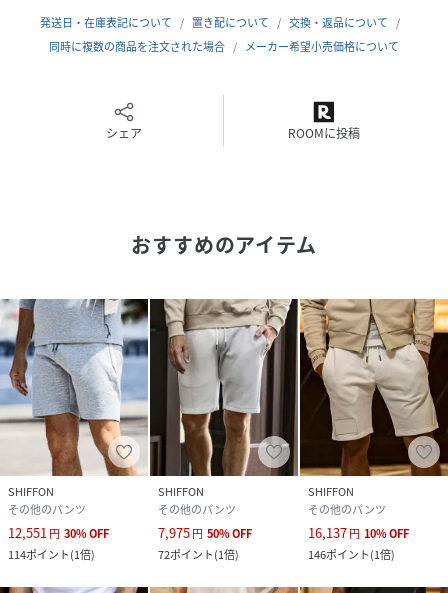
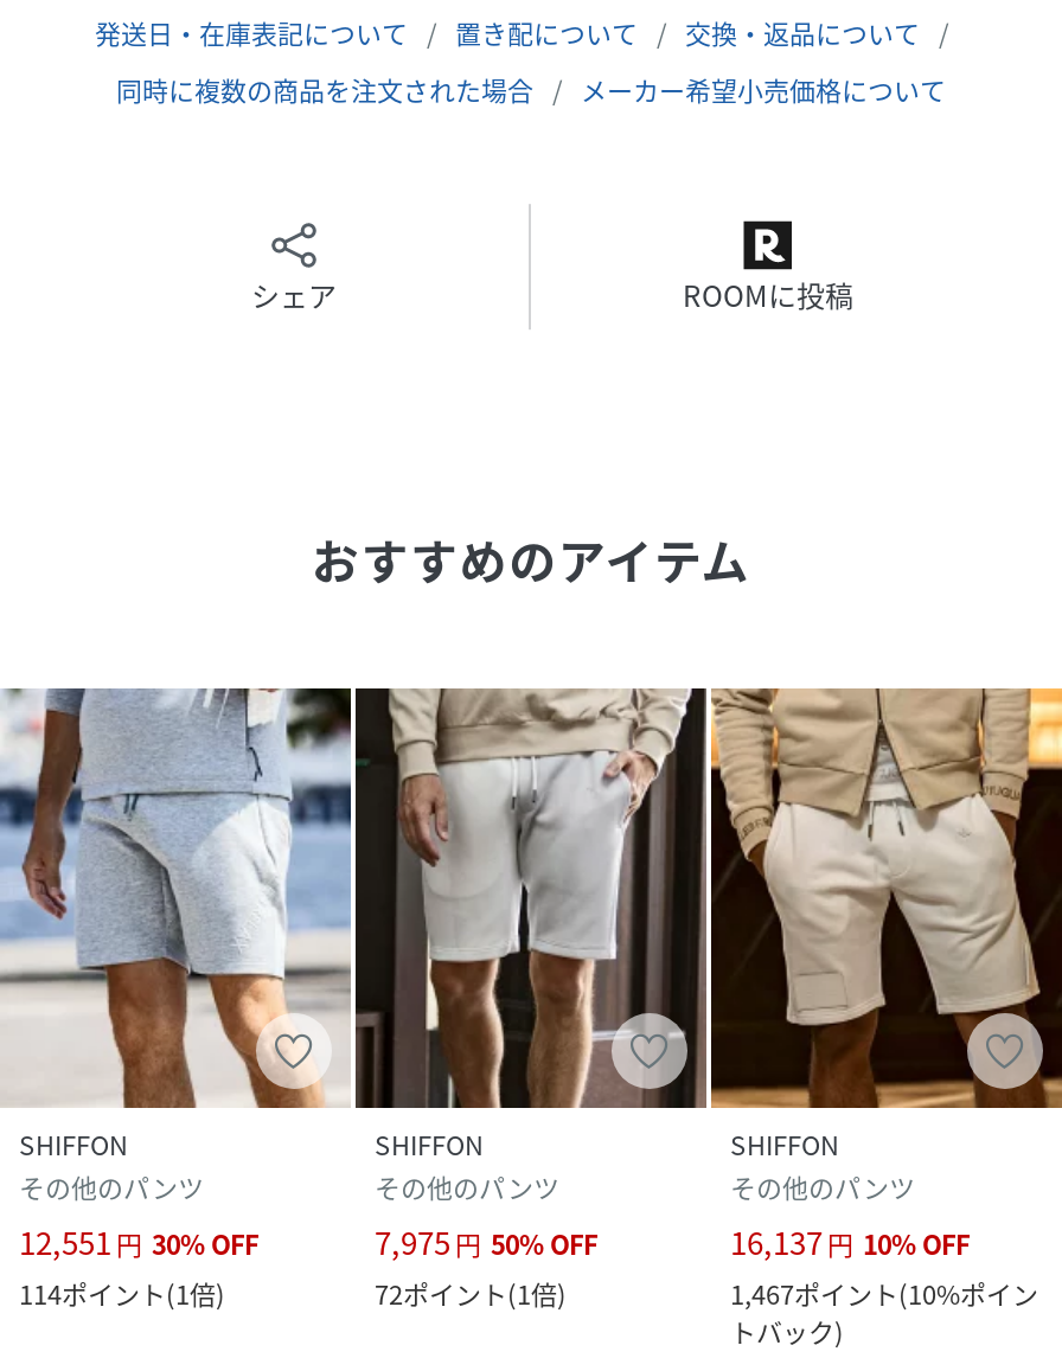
[308,546,395,563] 146ポイント(1倍) -> [730,1275,1038,1353] 1,467ポイント(10%ポイン | トバック)

